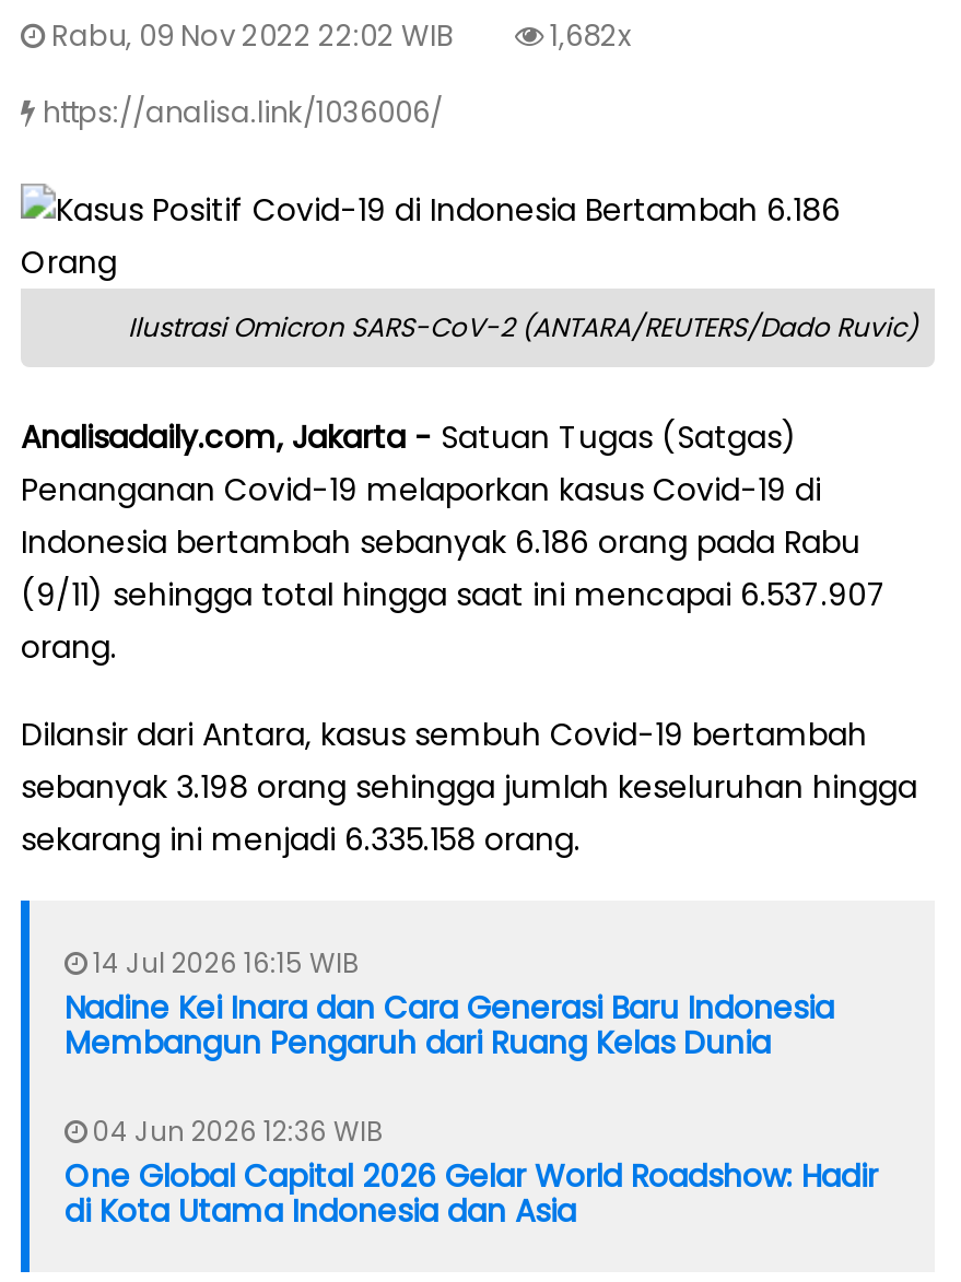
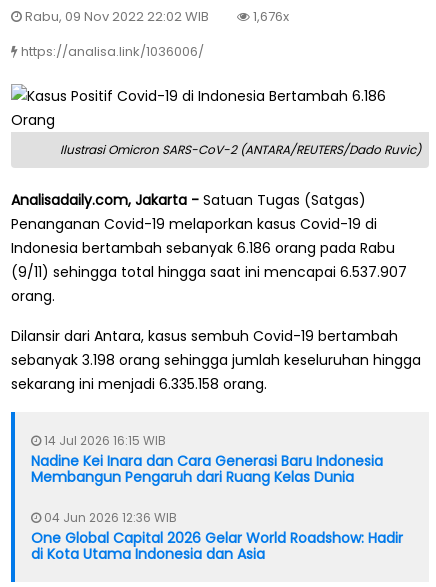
[543,15,631,56] 1,682x -> [250,7,289,26] 1,676x

